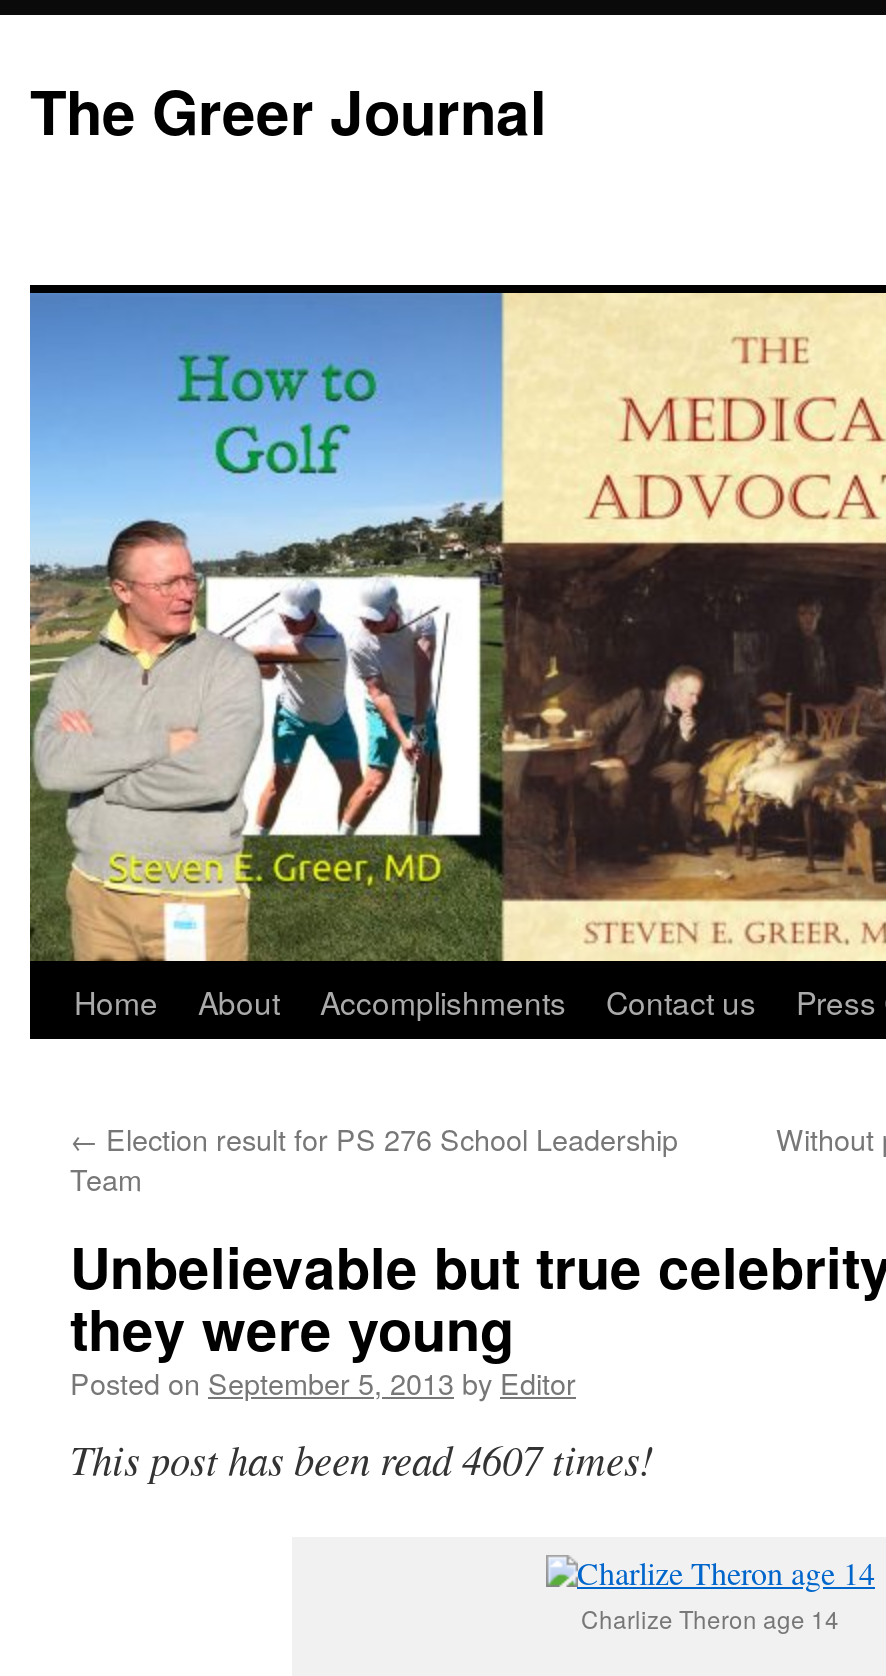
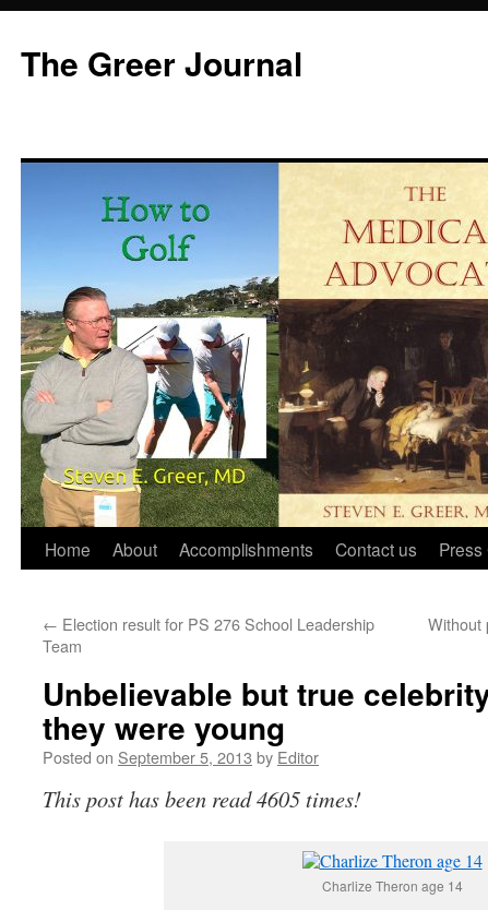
[70,1431,654,1487] This post has been read 4607 times! -> [43,783,361,814] This post has been read 4605 times!

